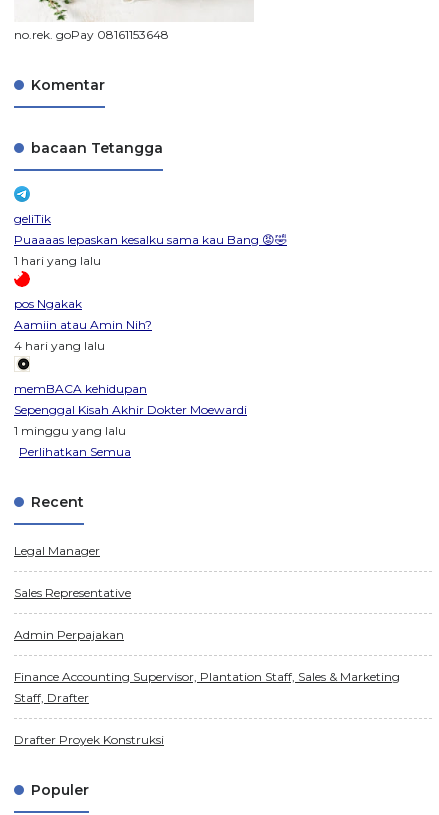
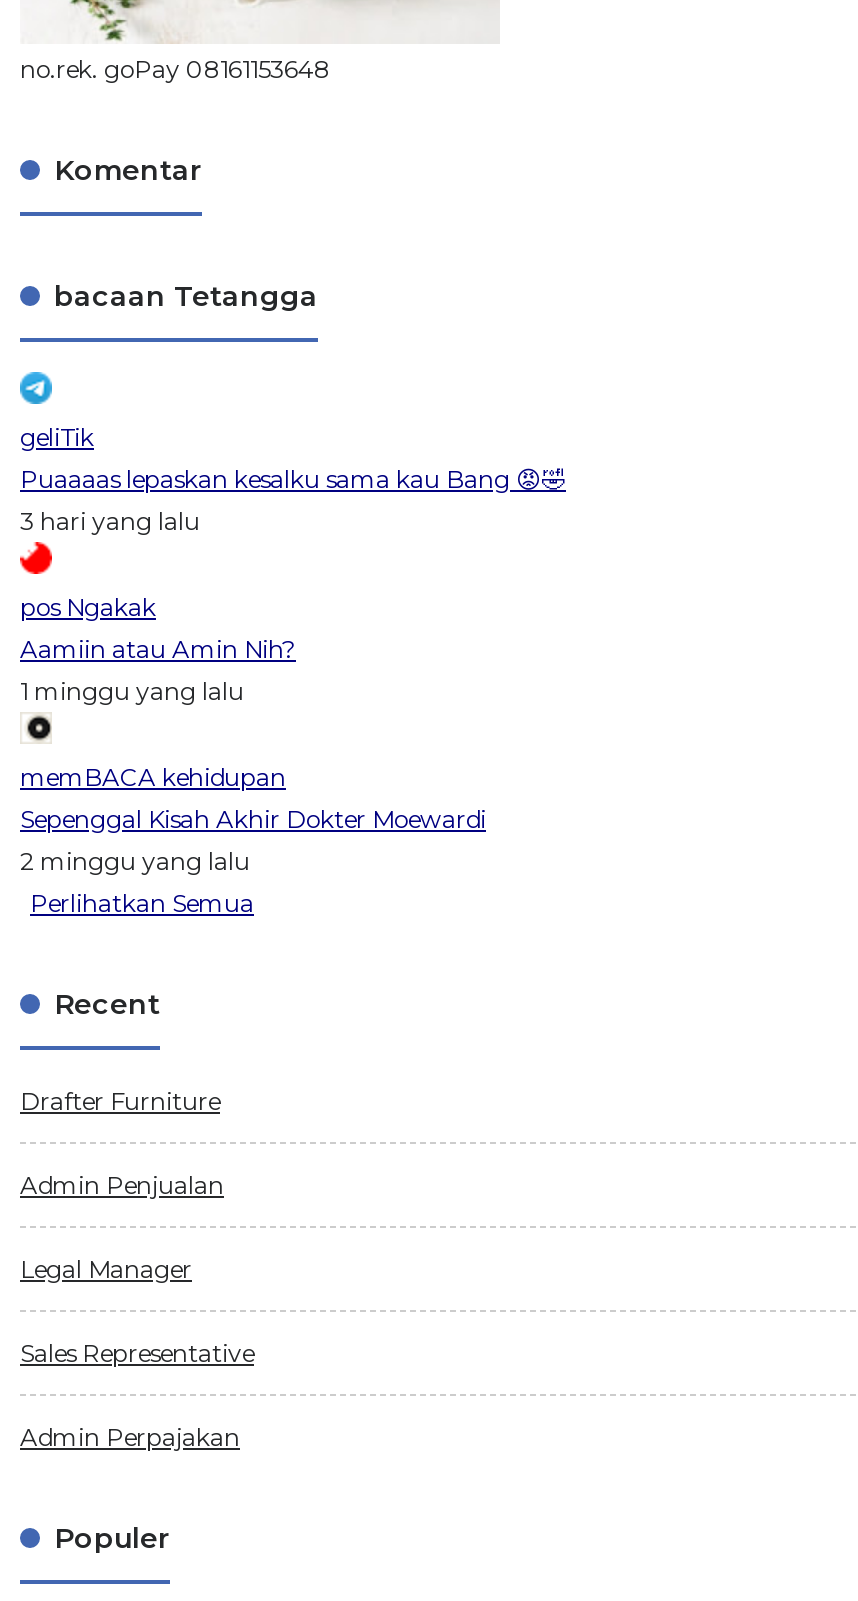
[14,253,101,268] 1 hari yang lalu -> [20,506,200,536] 3 hari yang lalu
[14,338,105,353] 4 hari yang lalu -> none
moved [14,423,126,438] -> [20,676,244,706]: 1 minggu yang lalu
none -> [20,846,250,876] 2 minggu yang lalu
none -> [20,1086,224,1200] Drafter Furniture | Admin Penjualan
moved [14,543,131,642] -> [20,1254,254,1452]: Legal Manager | Sales Representative | Admin Perpajakan
[14,669,400,747] Finance Accounting Supervisor, Plantation Staff, Sales & Marketing | Staff, Drafter | Drafter Proyek Konstruksi -> none

